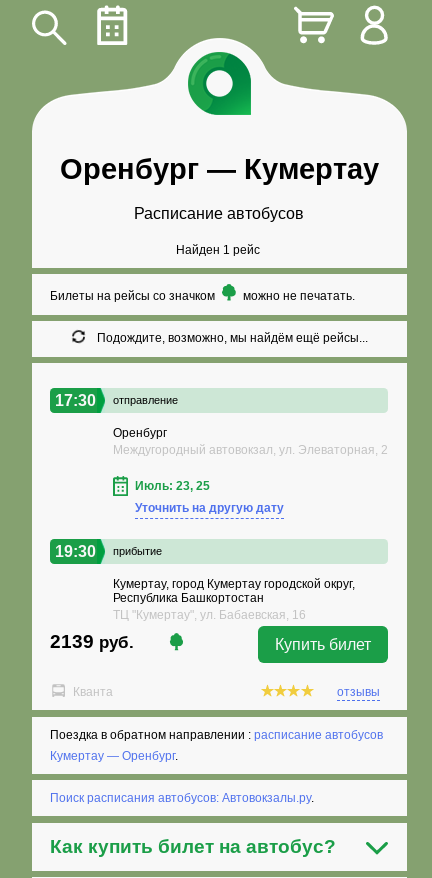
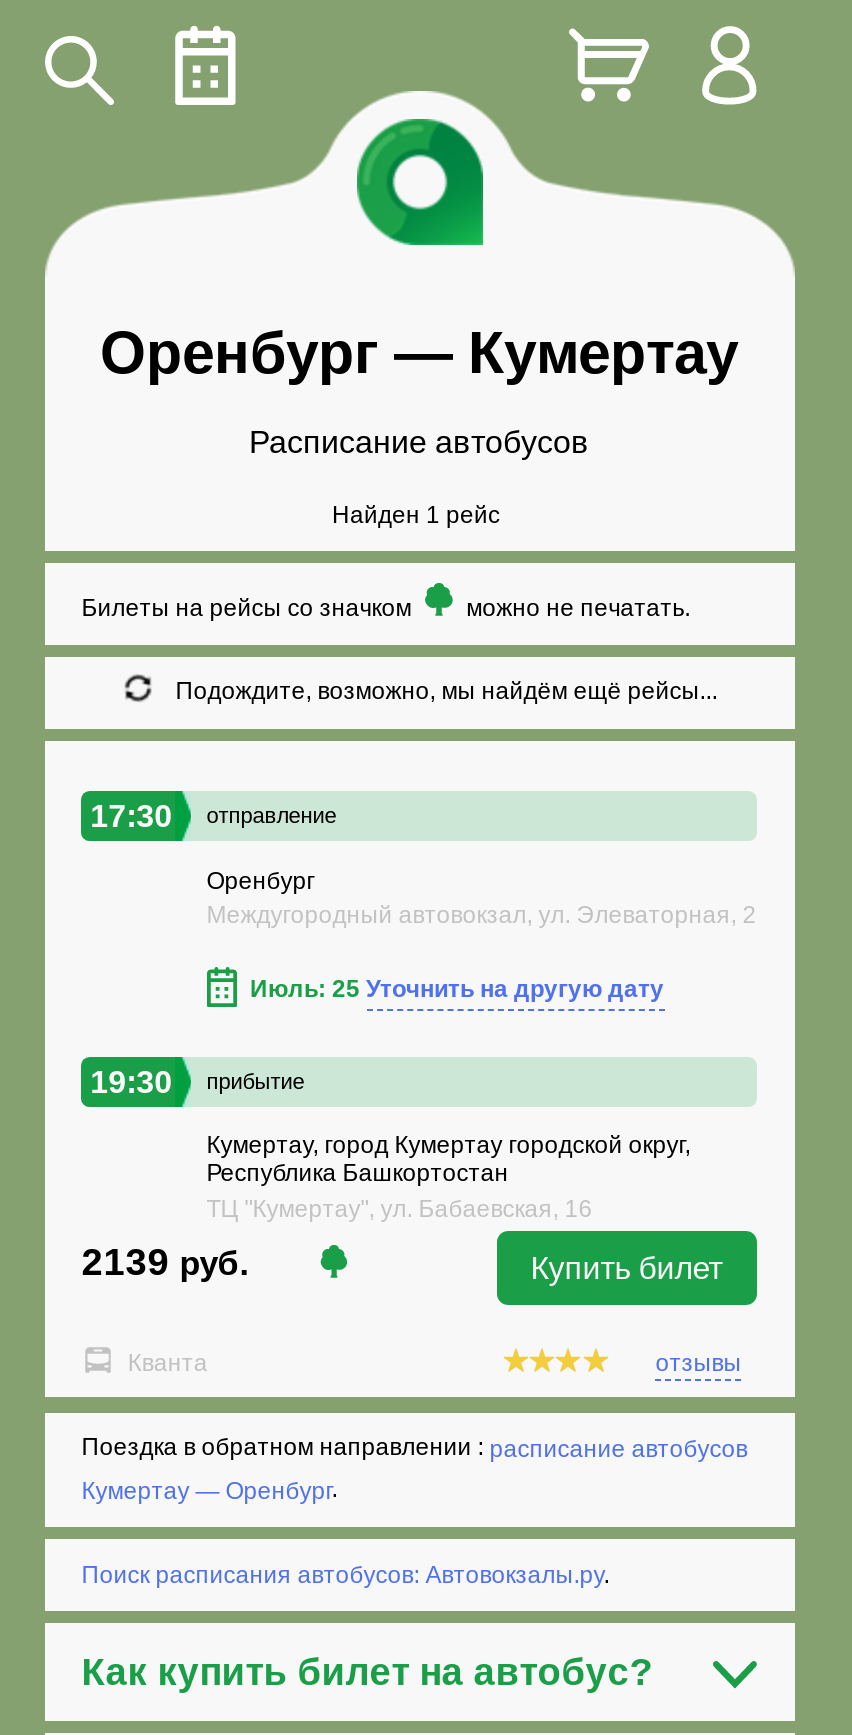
[134,478,283,515] Июль: 23, 25 | Уточнить на другую дату -> [250,976,664,1004] Июль: 25 Уточнить на другую дату

